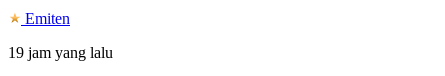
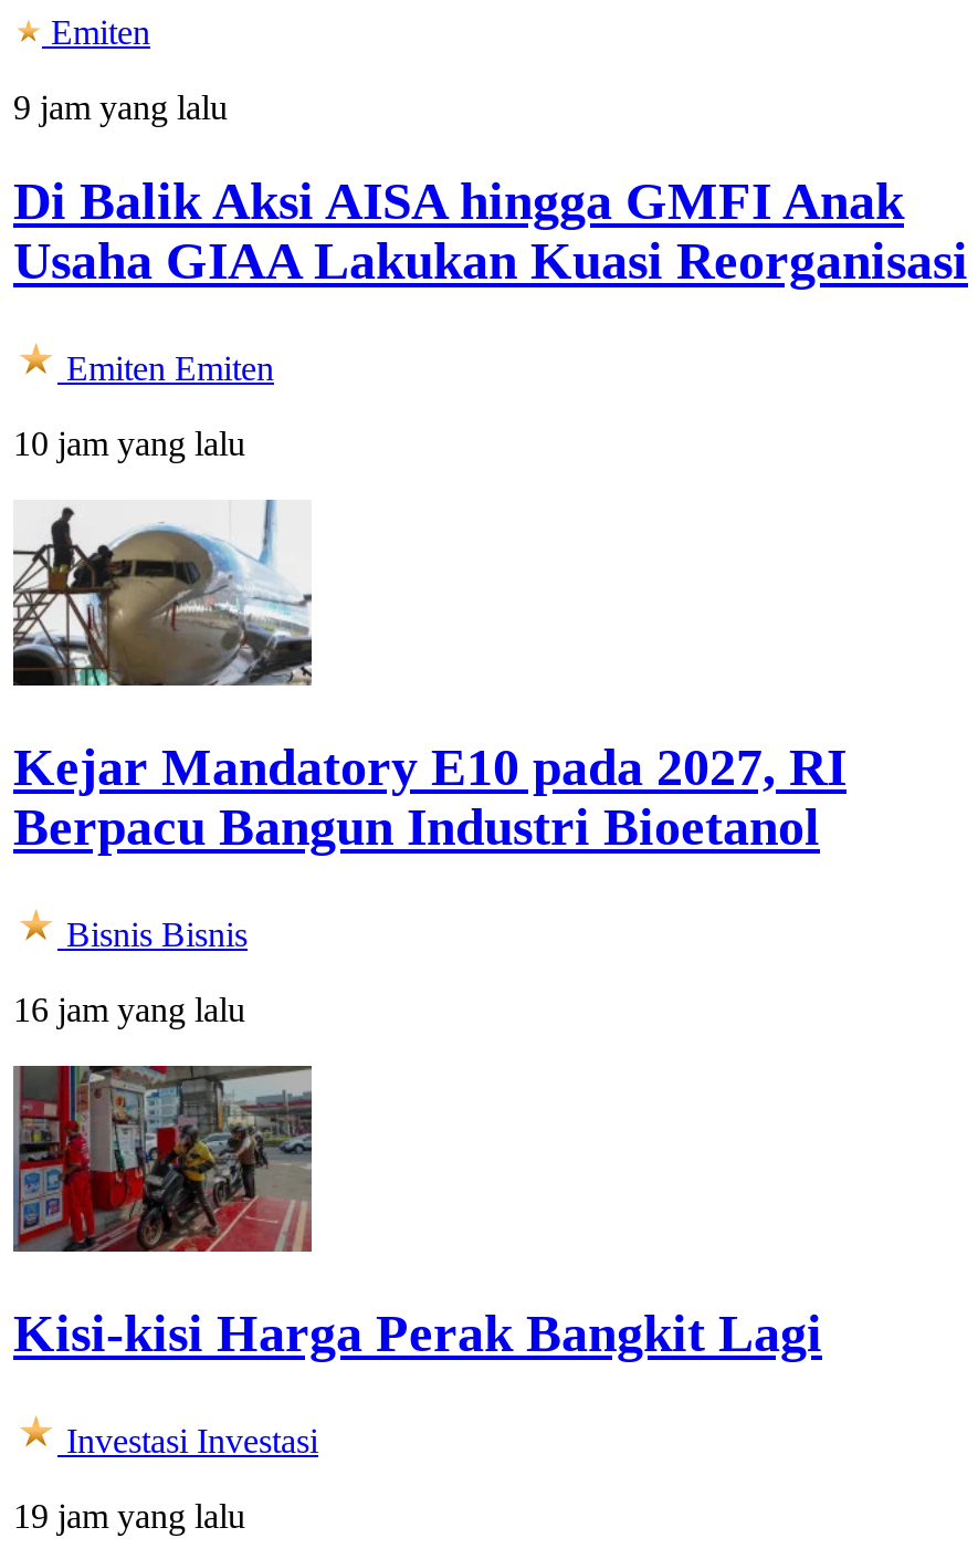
none -> [11,498,846,1028] [image] | Kejar Mandatory E10 pada 2027, RI | Berpacu Bangun Industri Bioetanol | Bisnis Bisnis | 16 jam yang lalu
none -> [11,1061,822,1459] [image] | Kisi-kisi Harga Perak Bangkit Lagi | Investasi Investasi
none -> [13,89,968,462] 9 jam yang lalu | Di Balik Aksi AISA hingga GMFI Anak | Usaha GIAA Lakukan Kuasi Reorganisasi | Emiten Emiten | 10 jam yang lalu

